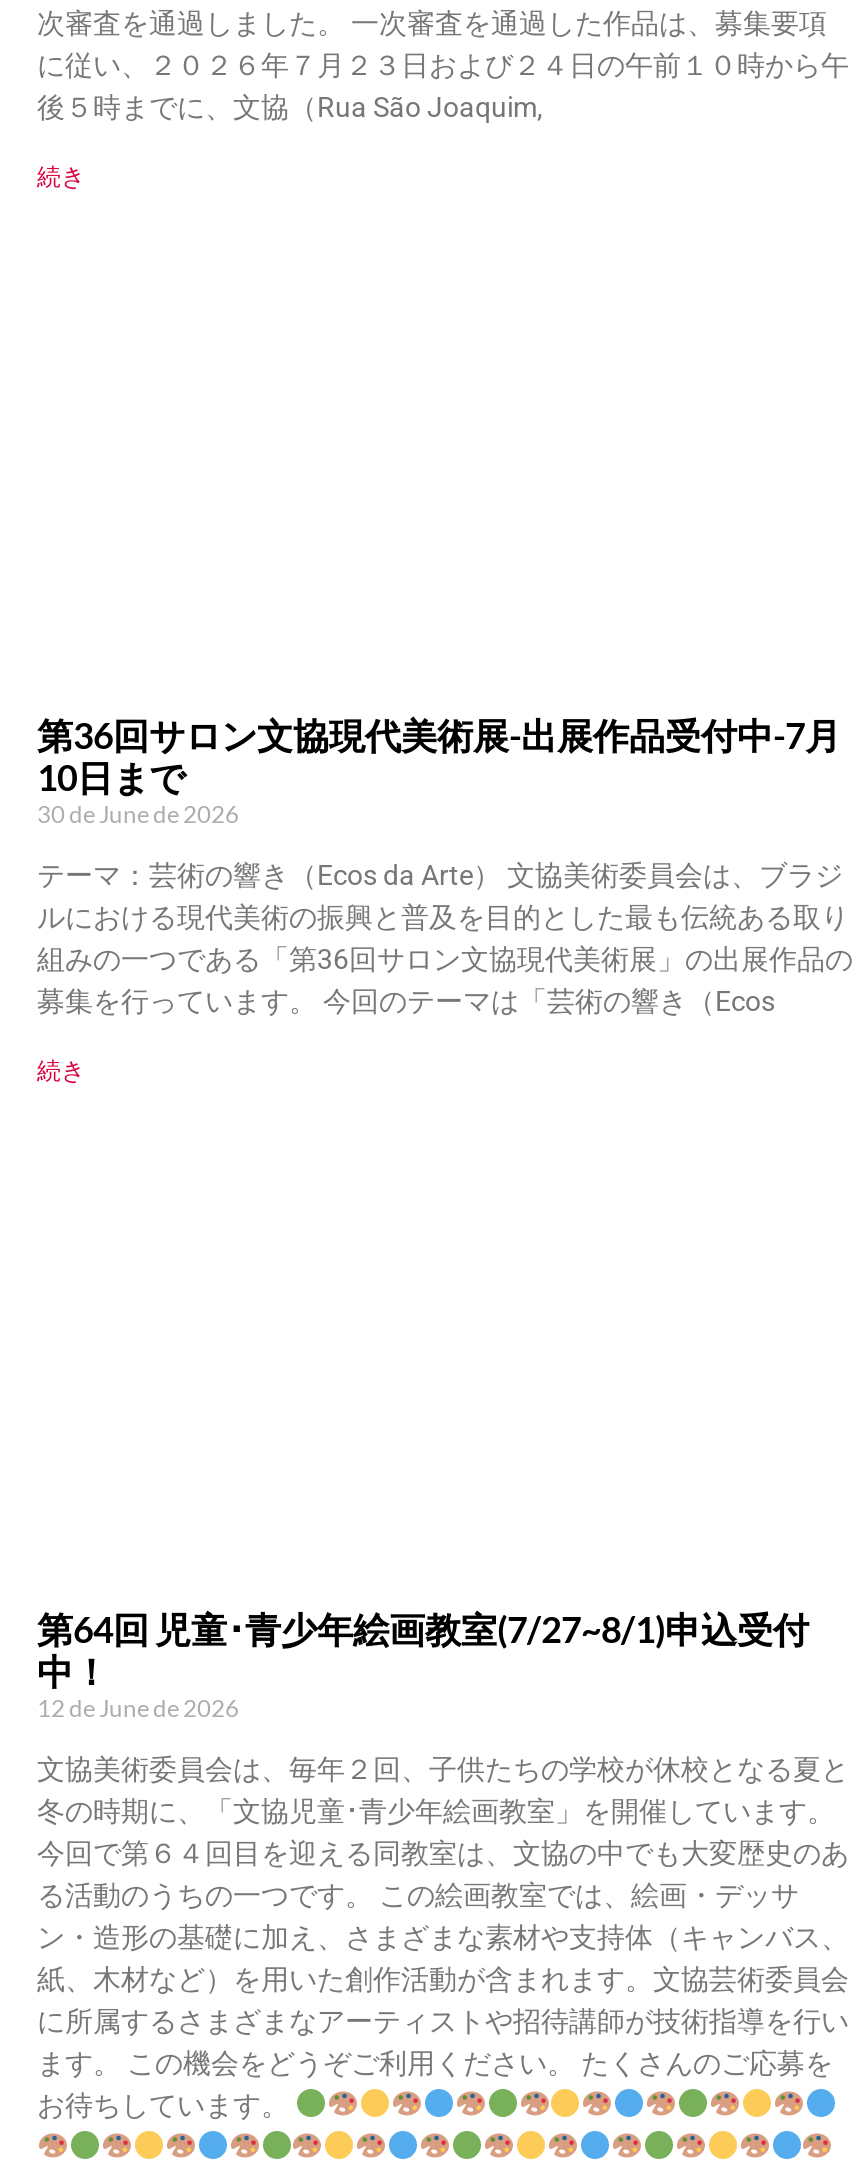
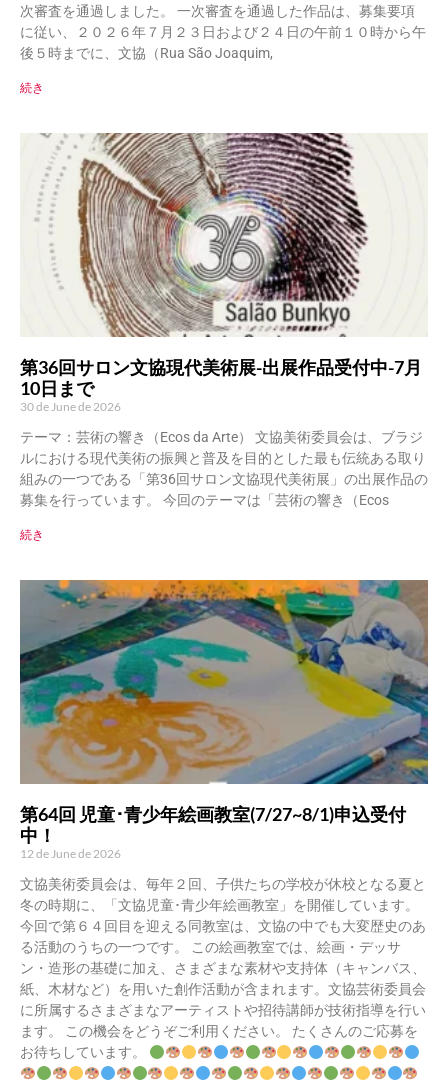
none -> [33,132,421,338] [image]
none -> [19,579,429,785] [image]

